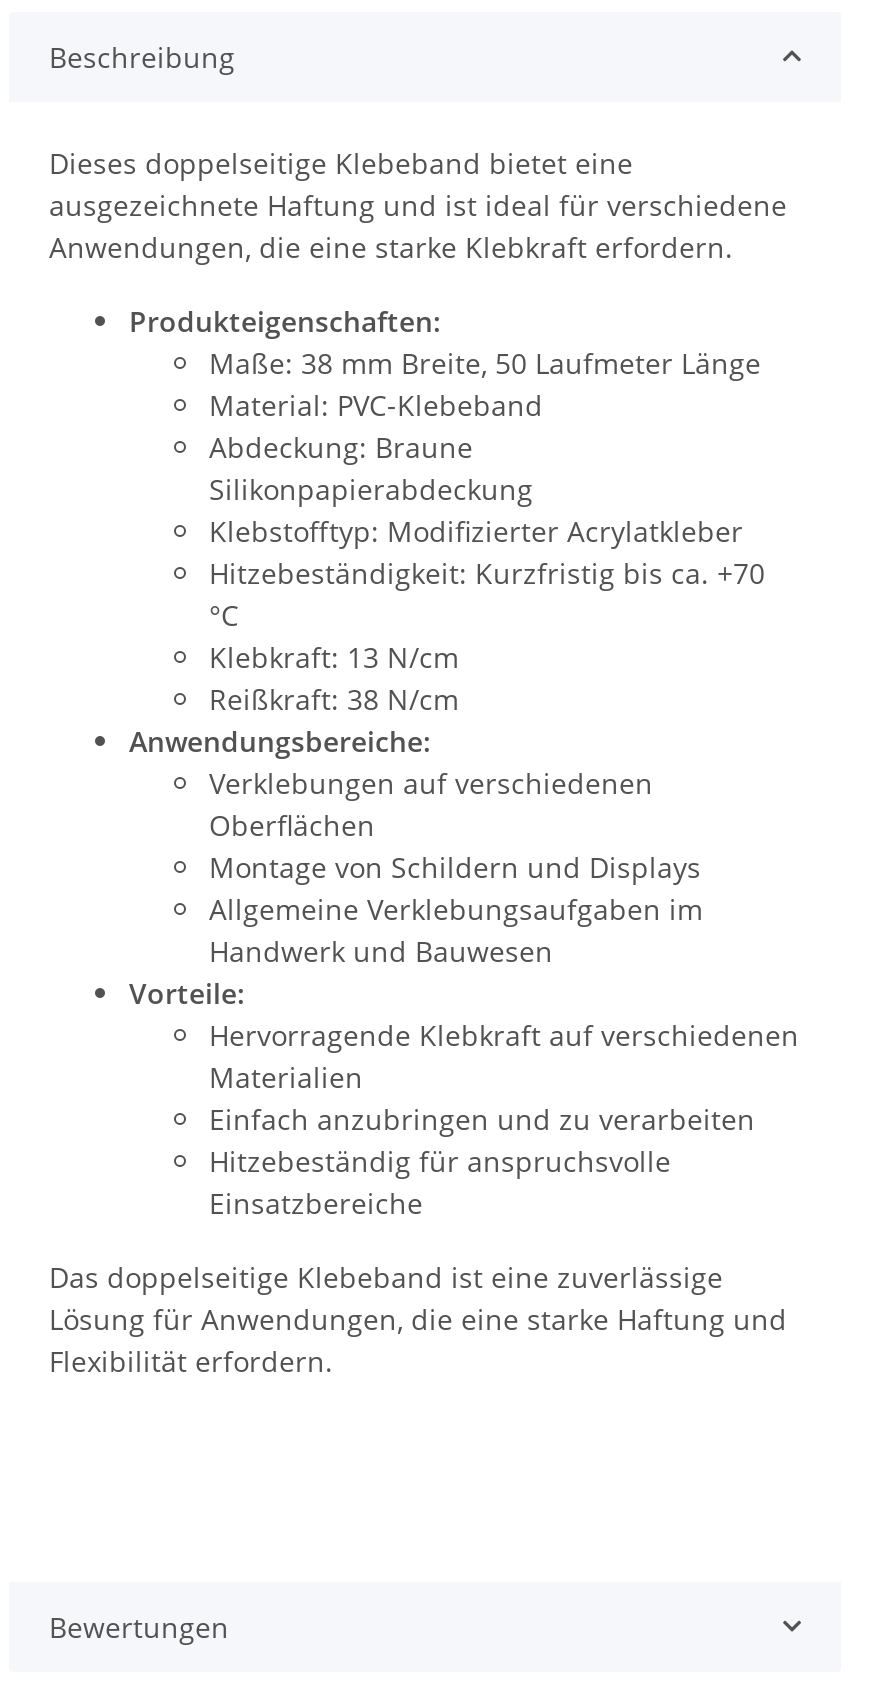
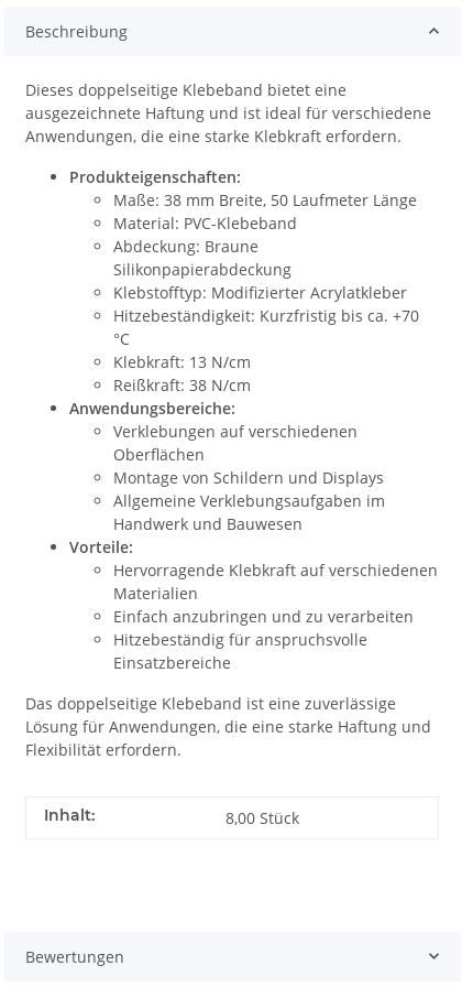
none -> [44,805,299,828] Inhalt: | 8,00 Stück

